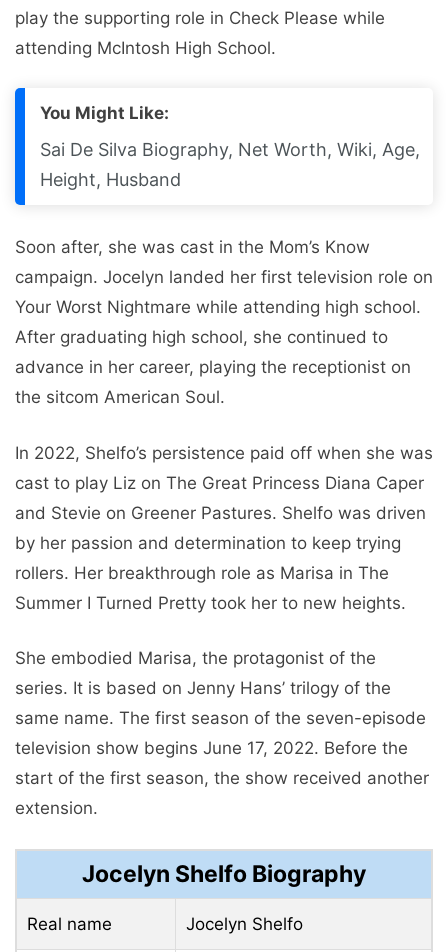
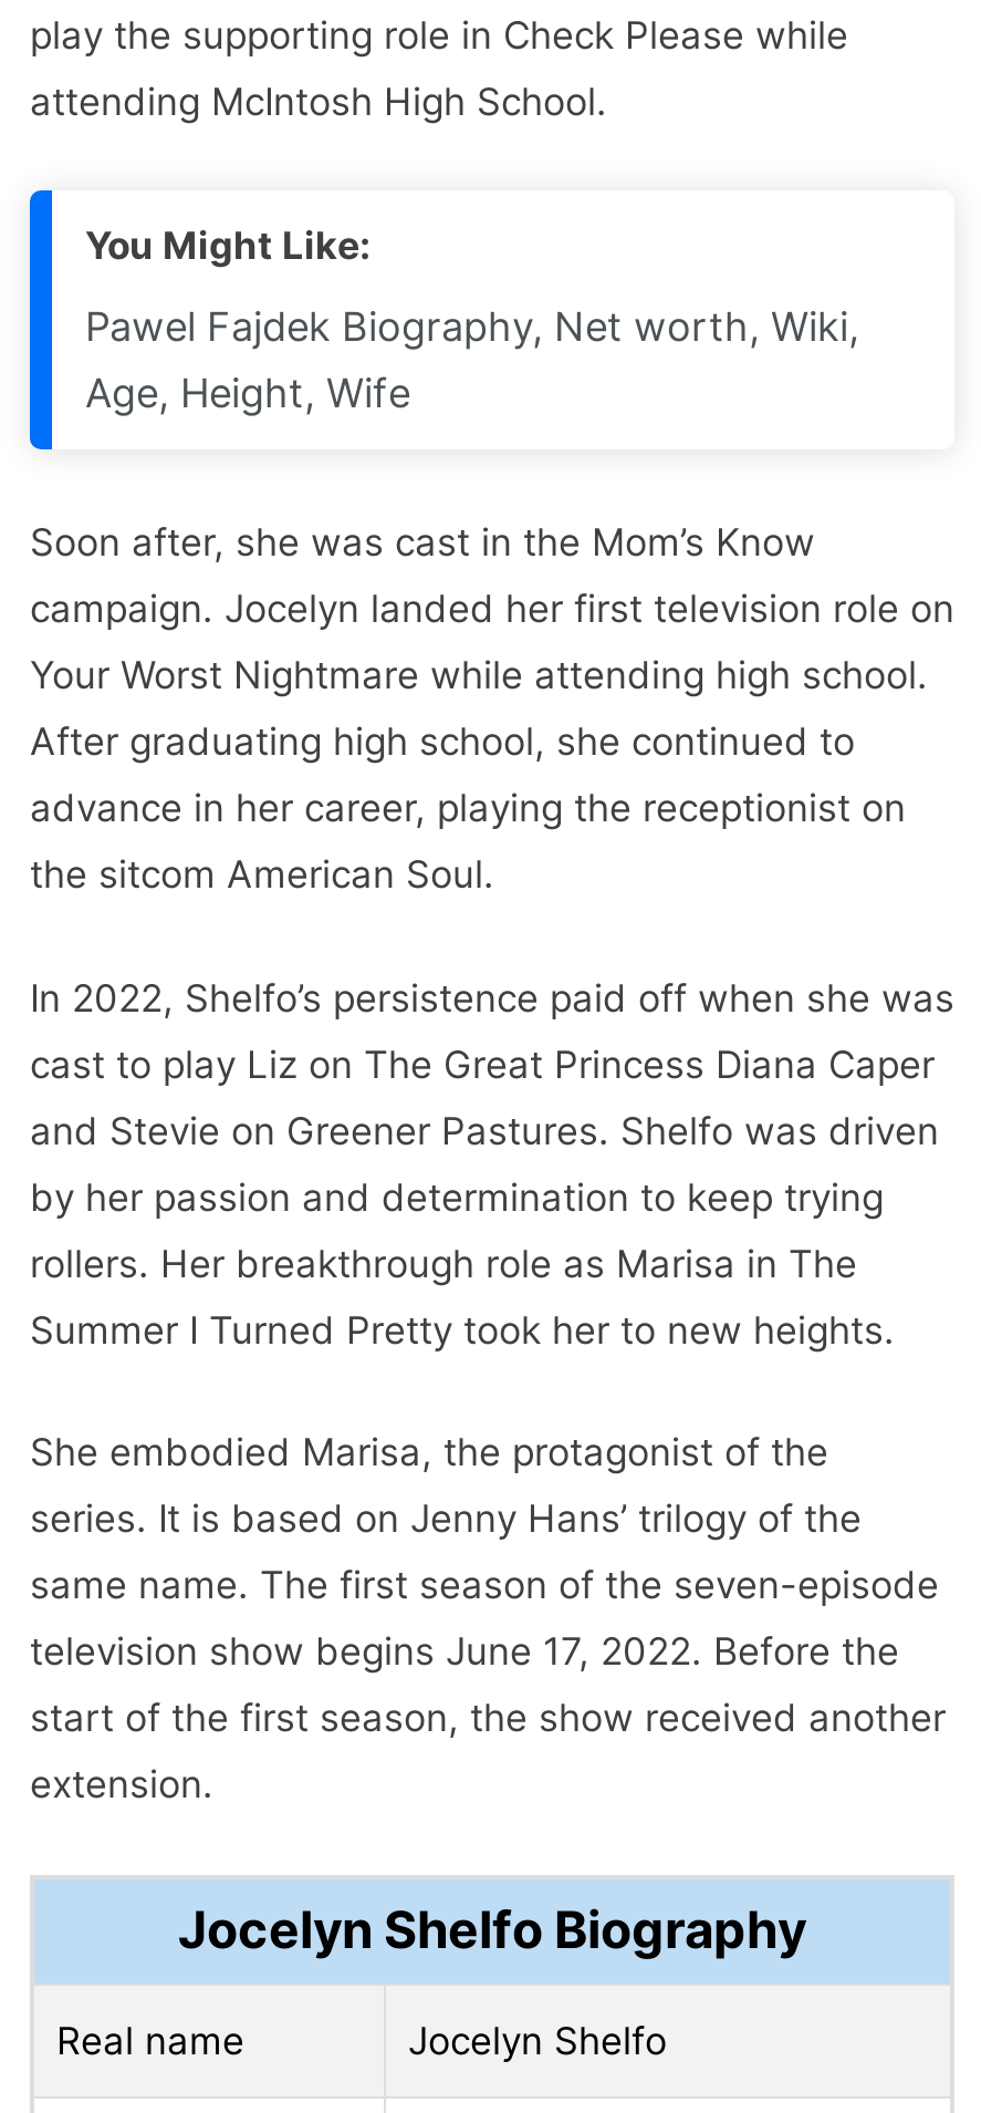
[40,139,420,190] Sai De Silva Biography, Net Worth, Wiki, Age, | Height, Husband -> [85,304,859,417] Pawel Fajdek Biography, Net worth, Wiki, | Age, Height, Wife

